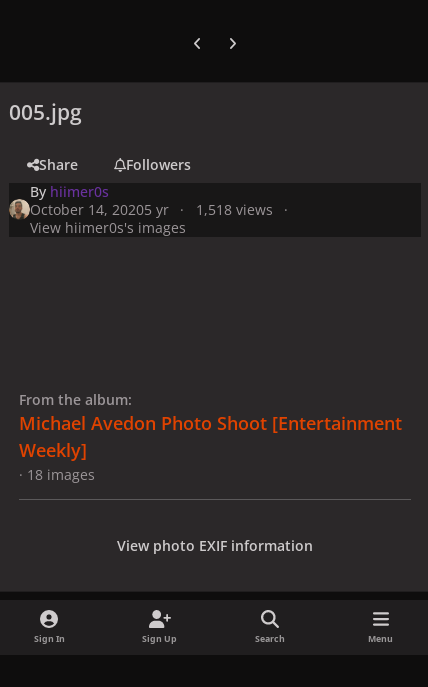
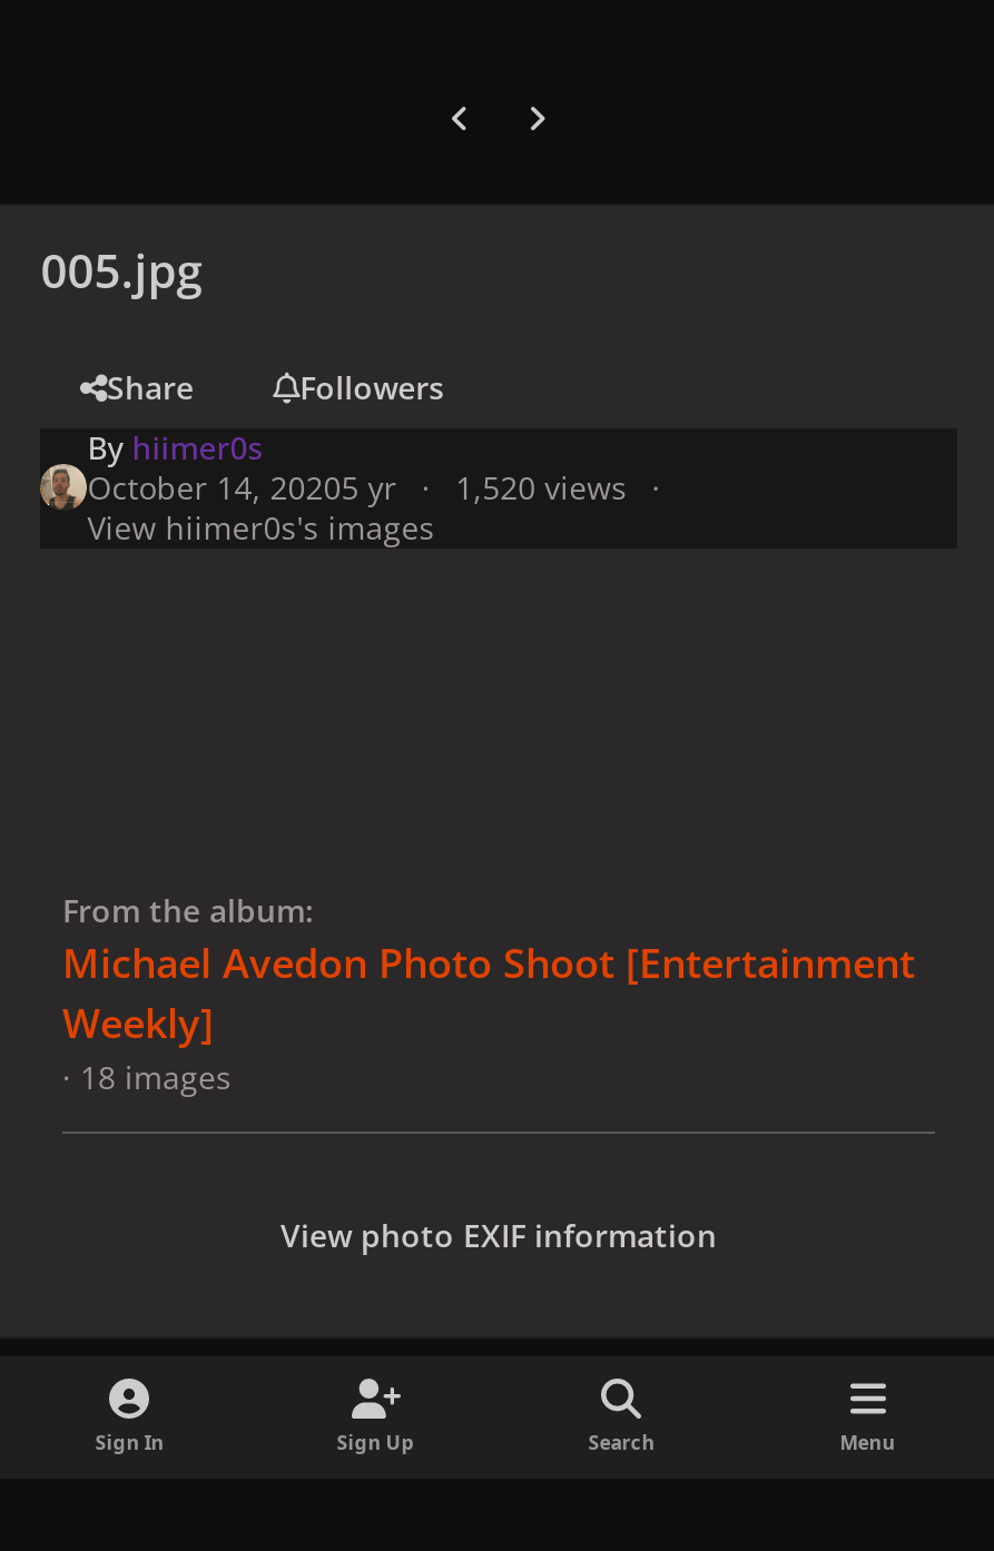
[30,199,273,218] October 14, 20205 yr 1,518 views -> [87,465,627,507] October 14, 20205 yr 1,520 views

